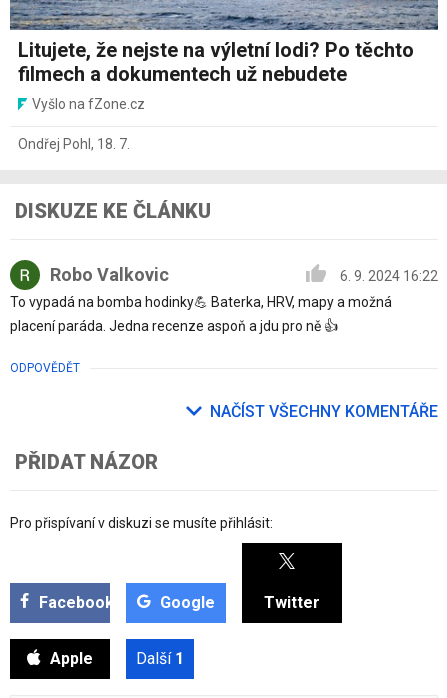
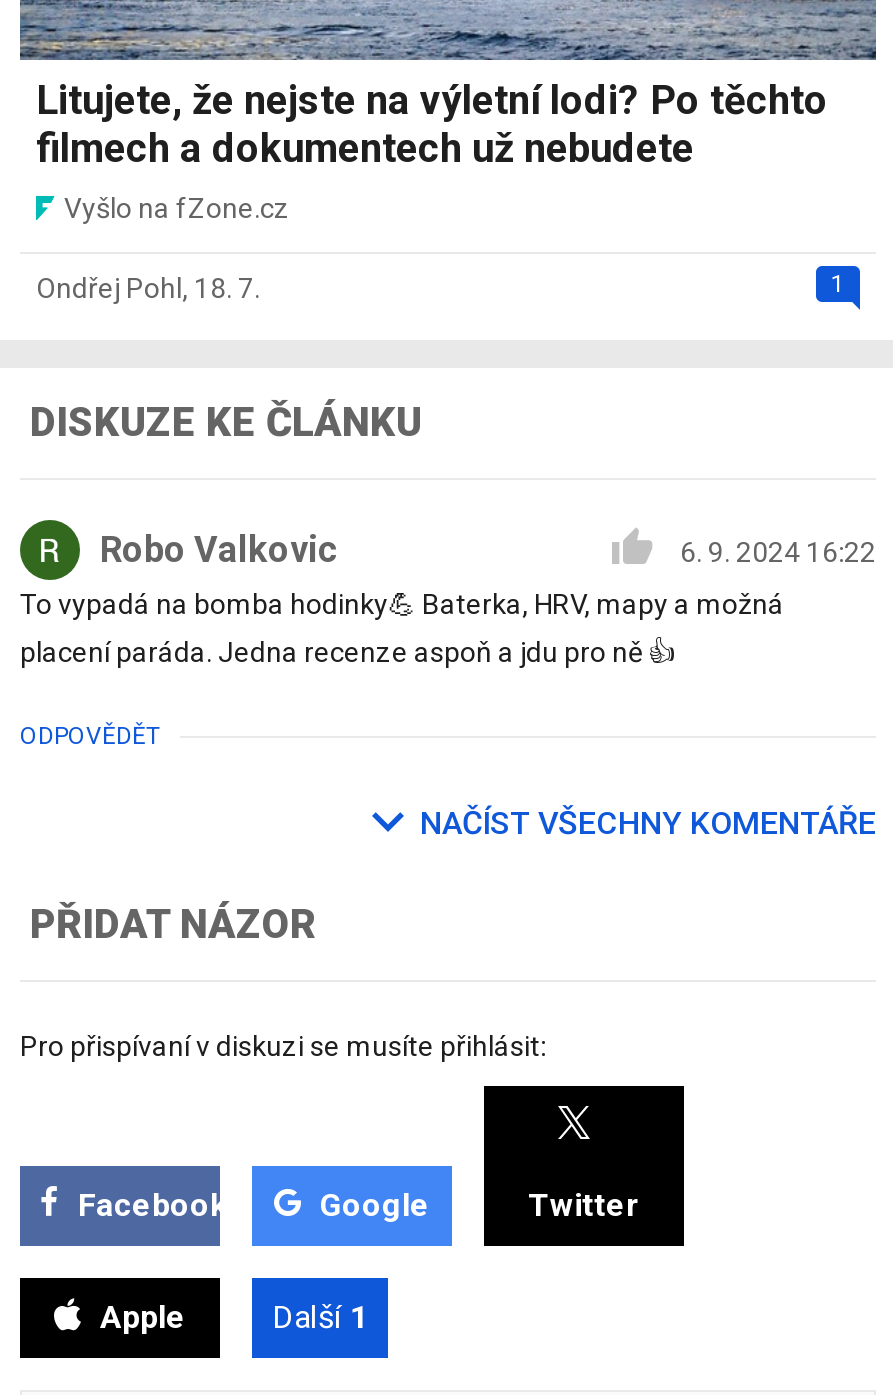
none -> [831,269,845,297] 1

